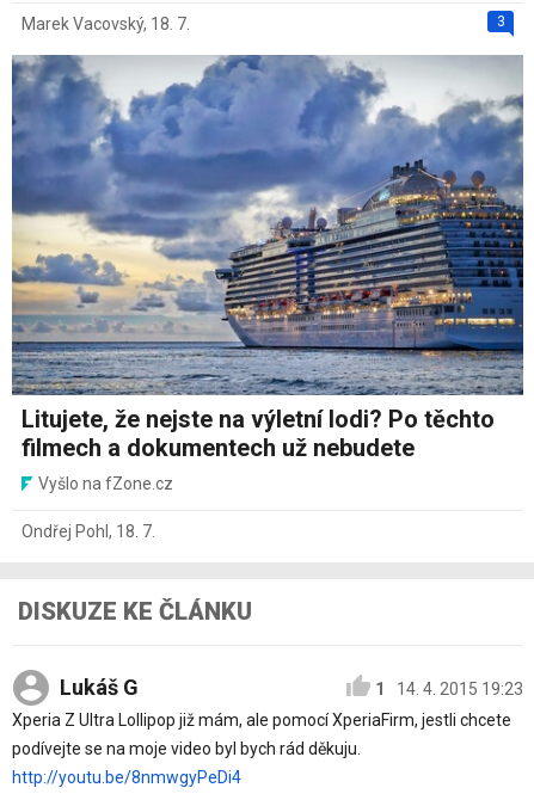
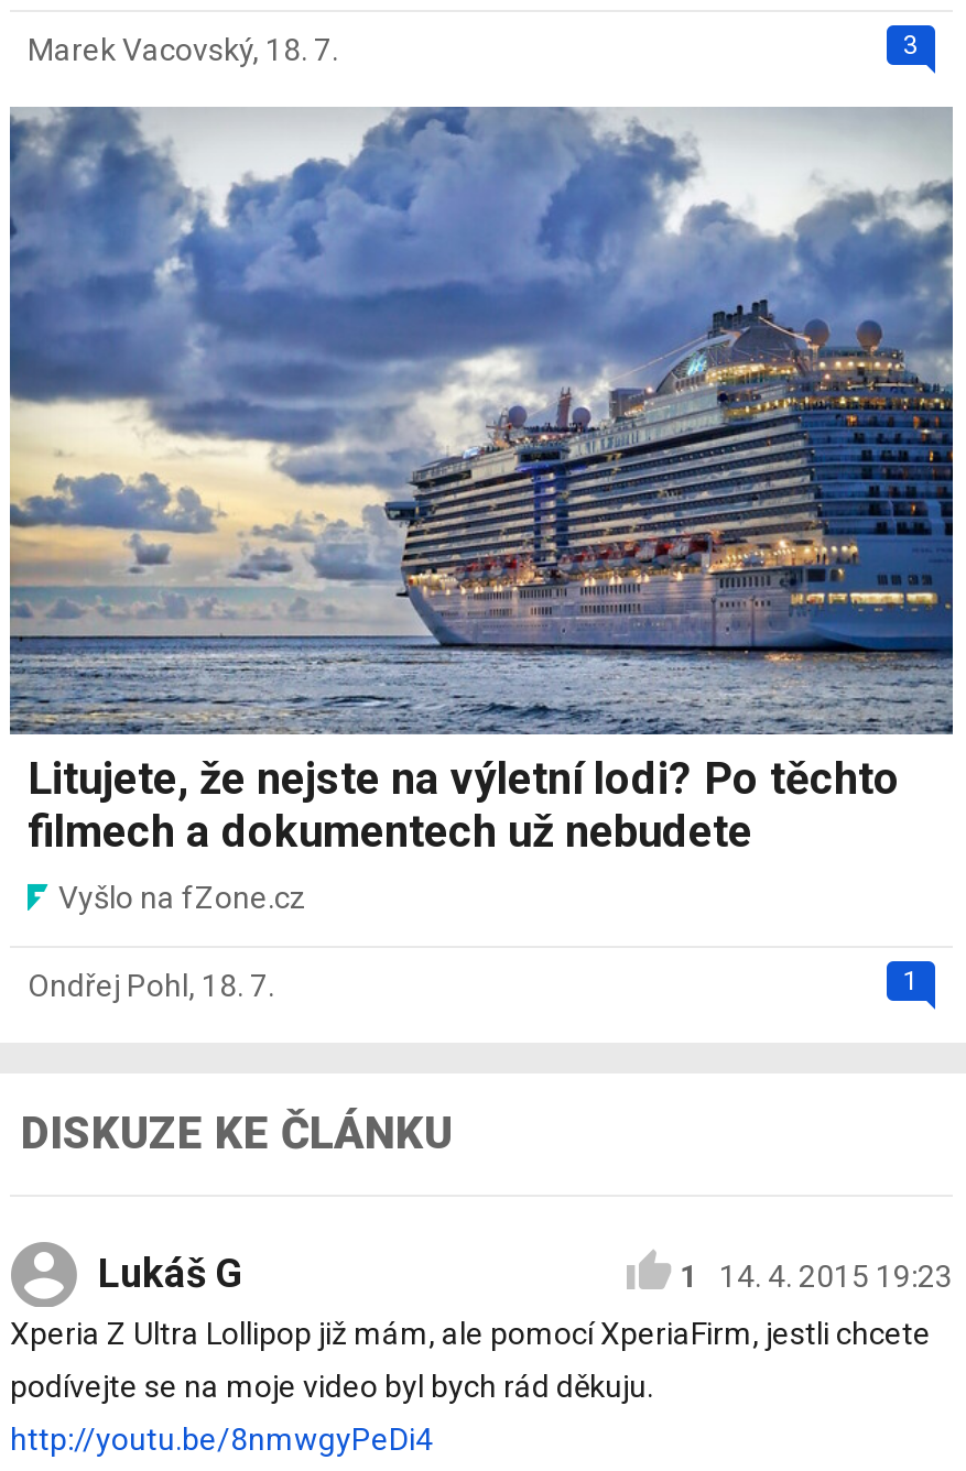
none -> [903,966,919,996] 1

